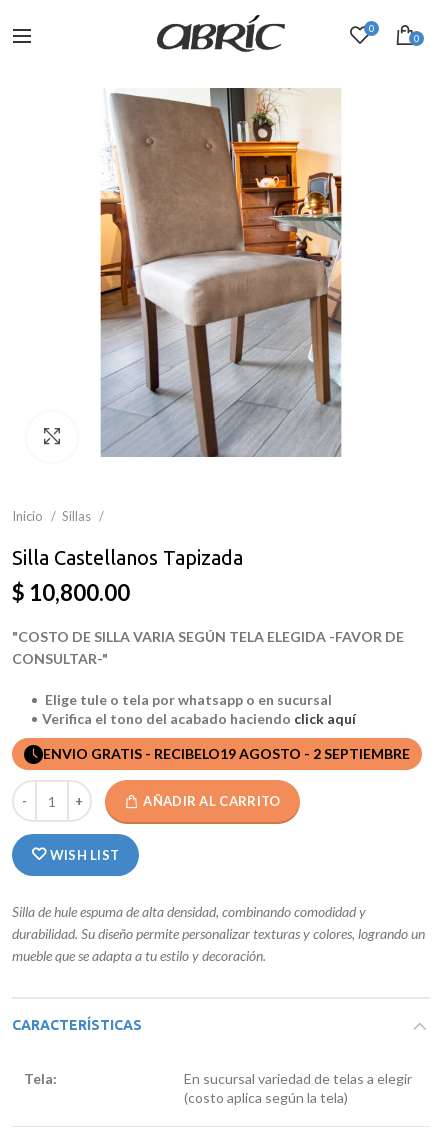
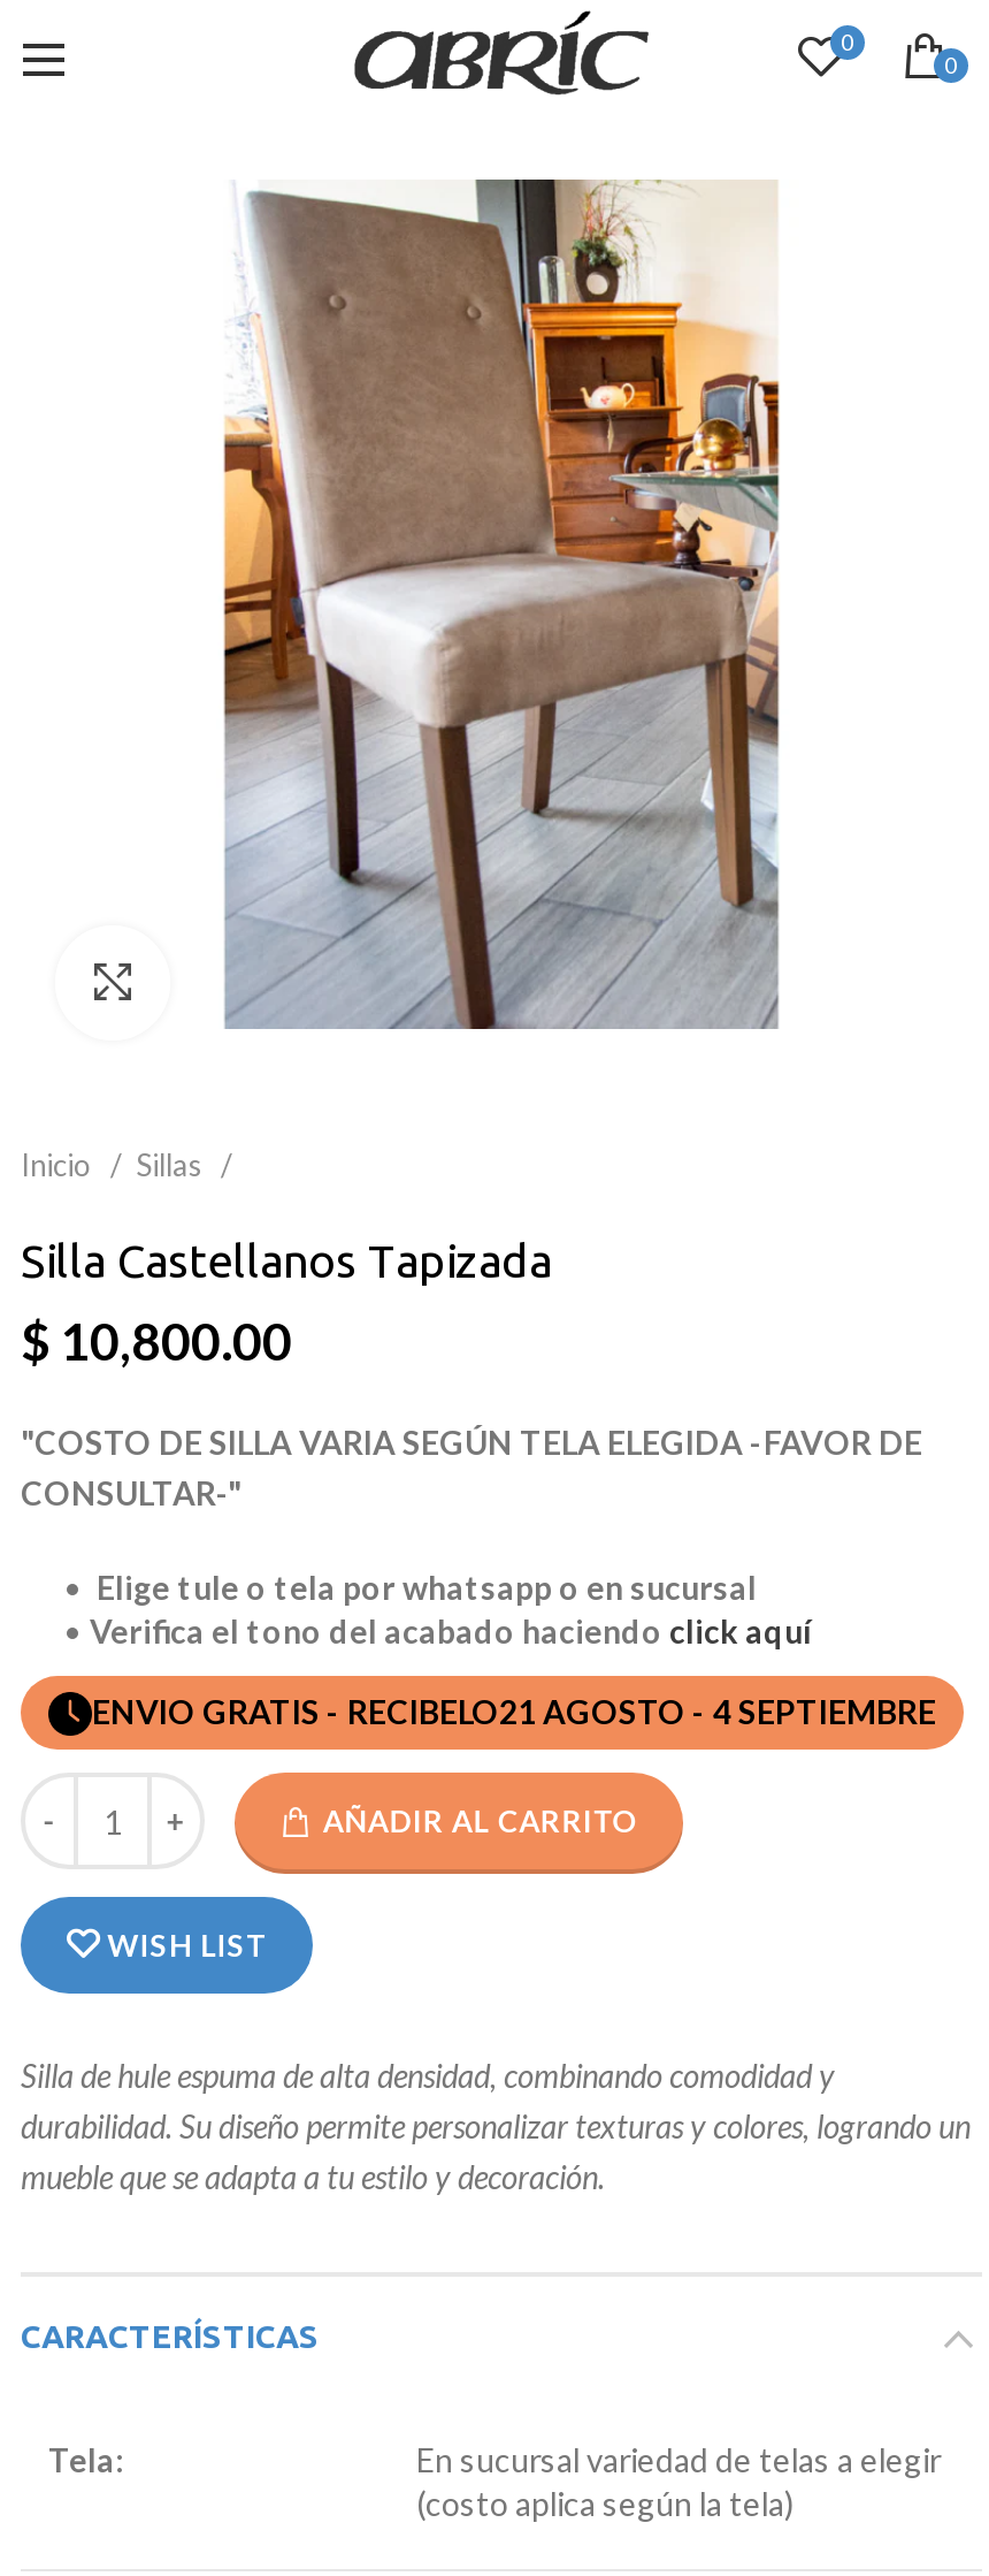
[43,745,410,762] ENVIO GRATIS - RECIBELO19 AGOSTO - 2 SEPTIEMBRE -> [92,1692,936,1731] ENVIO GRATIS - RECIBELO21 AGOSTO - 4 SEPTIEMBRE

